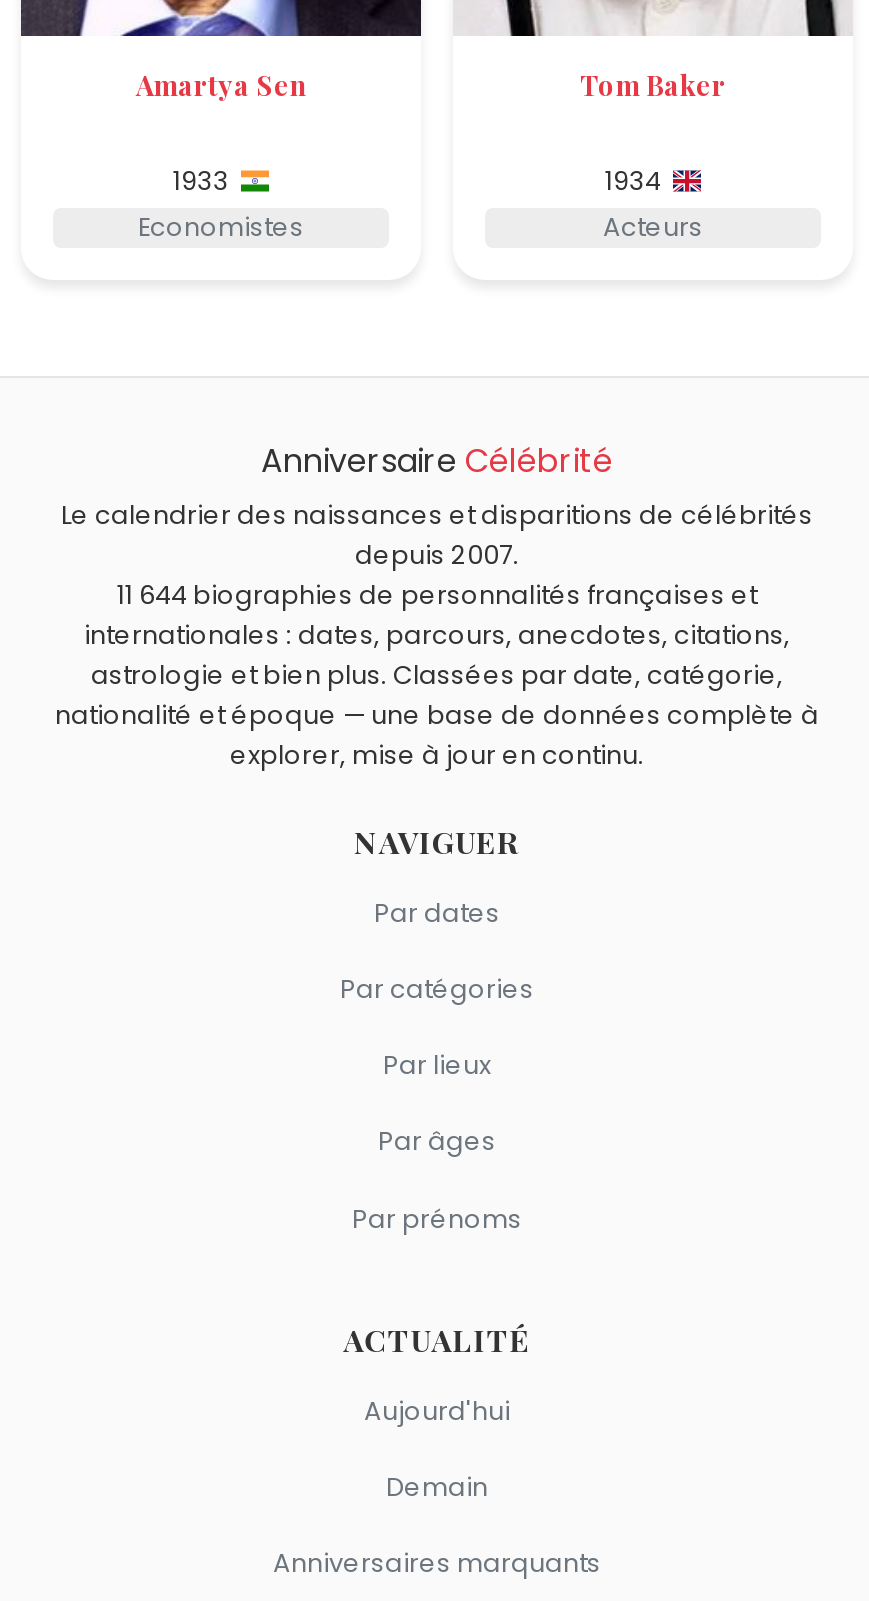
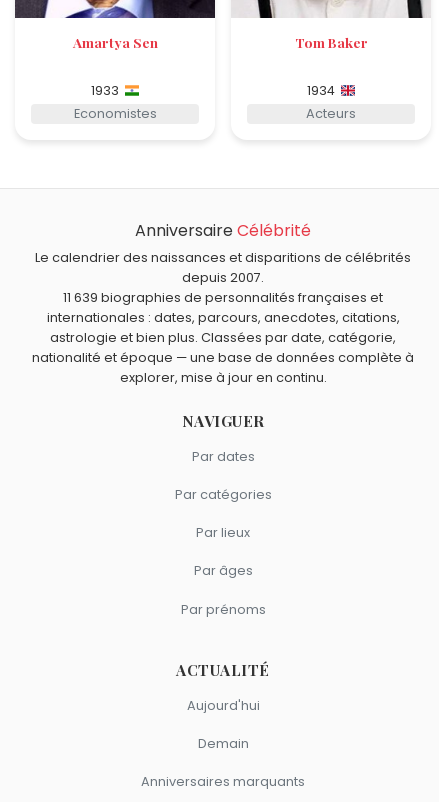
[117,578,757,612] 11 644 biographies de personnalités françaises et -> [63,289,383,306] 11 639 biographies de personnalités françaises et

